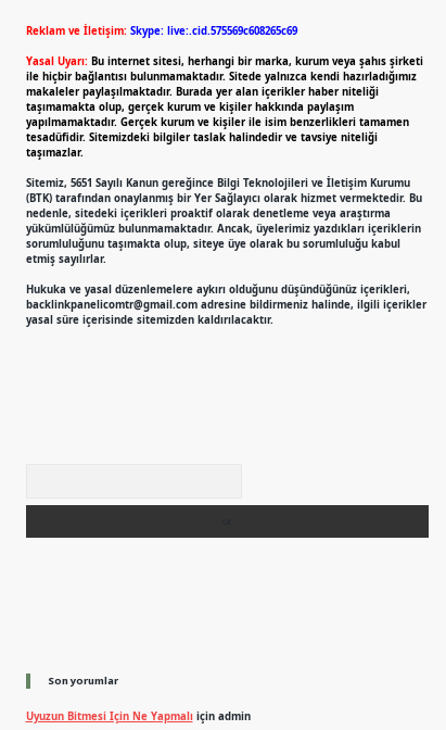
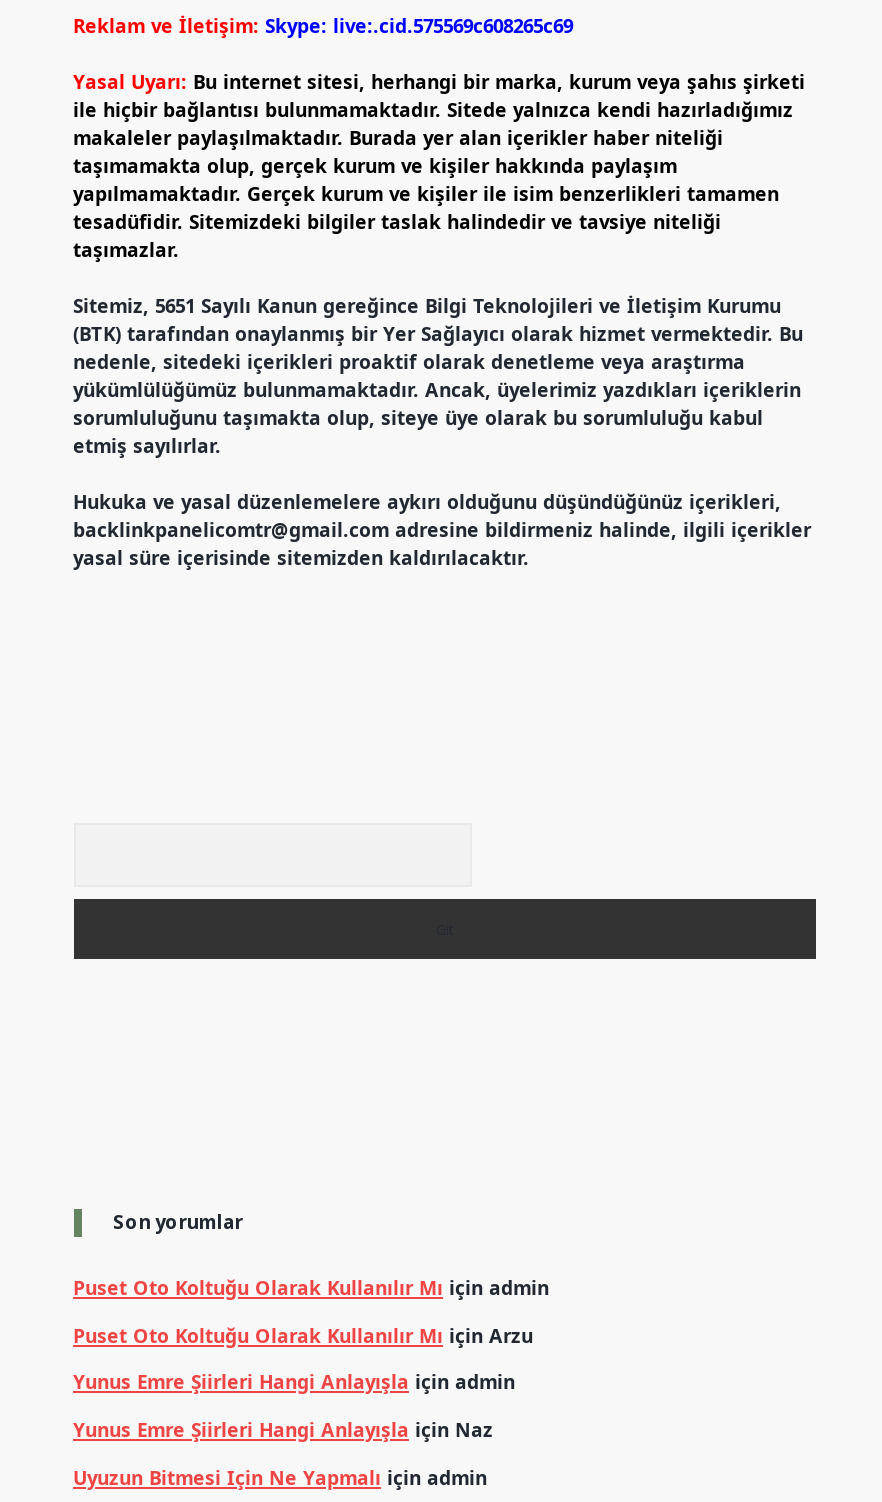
none -> [73,1275,549,1443] Puset Oto Koltuğu Olarak Kullanılır Mı için admin | Puset Oto Koltuğu Olarak Kullanılır Mı için Arzu | Yunus Emre Şiirleri Hangi Anlayışla için admin | Yunus Emre Şiirleri Hangi Anlayışla için Naz

